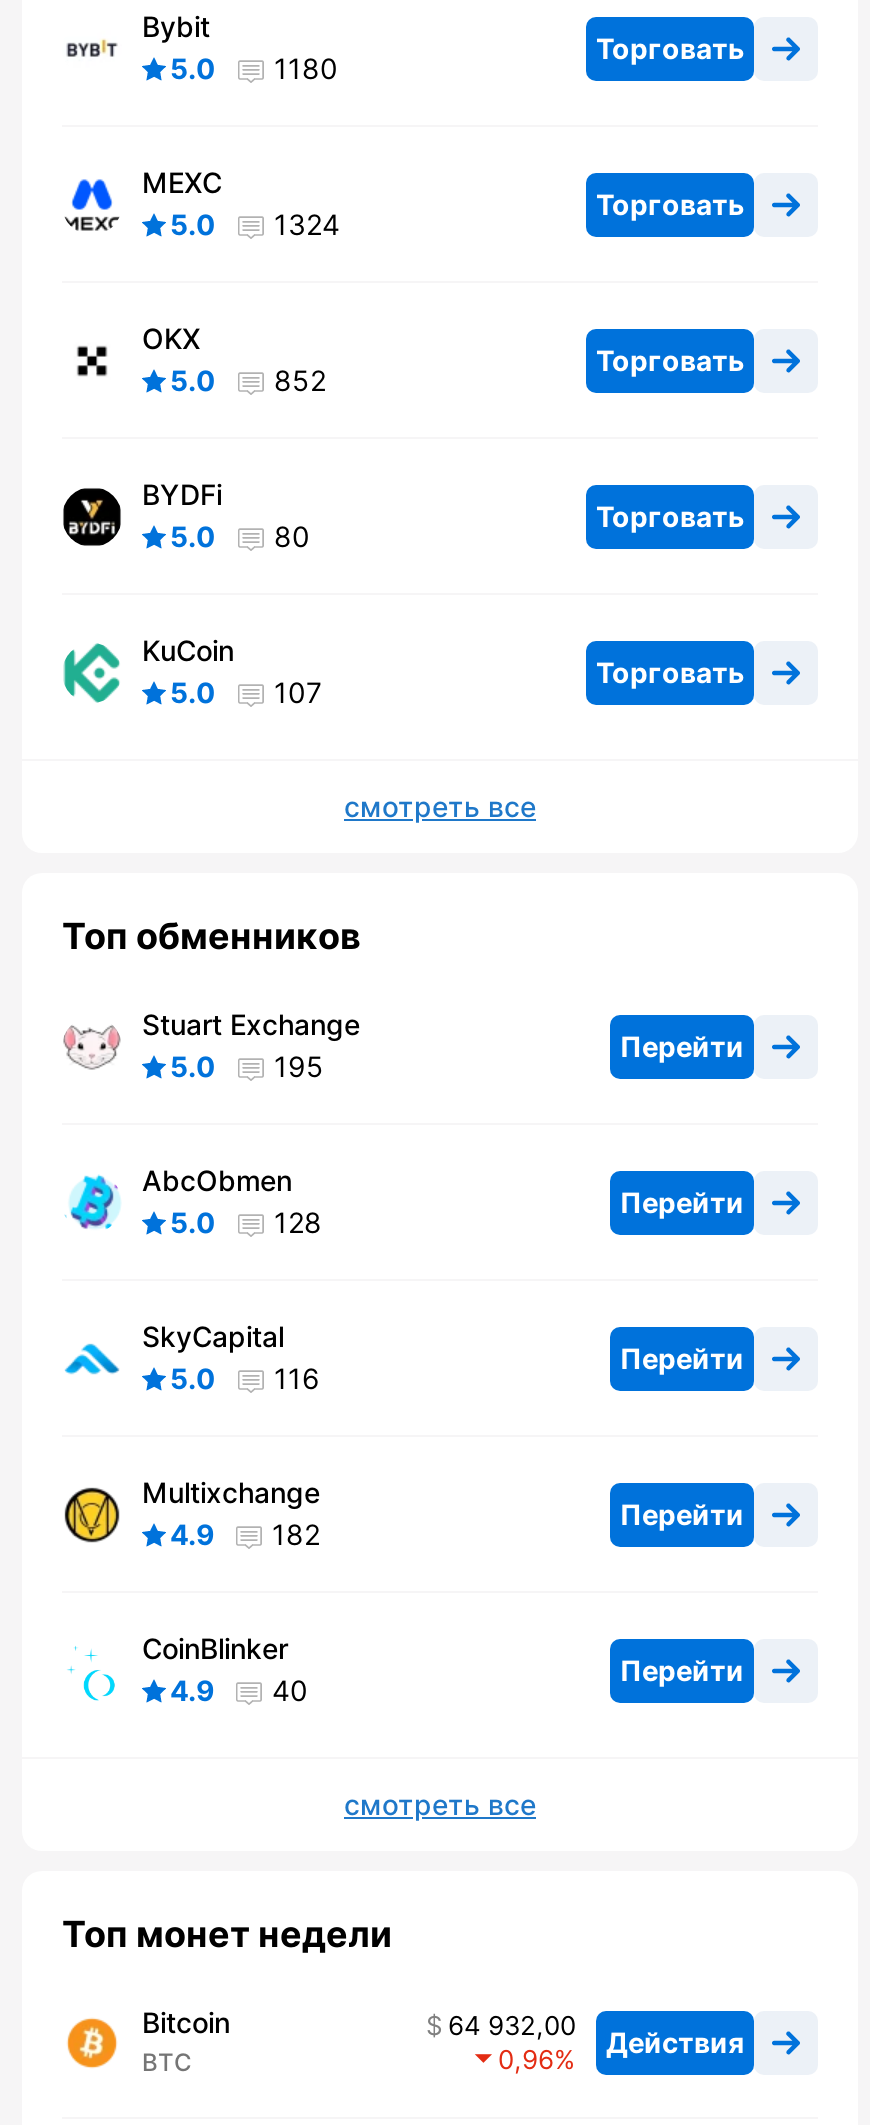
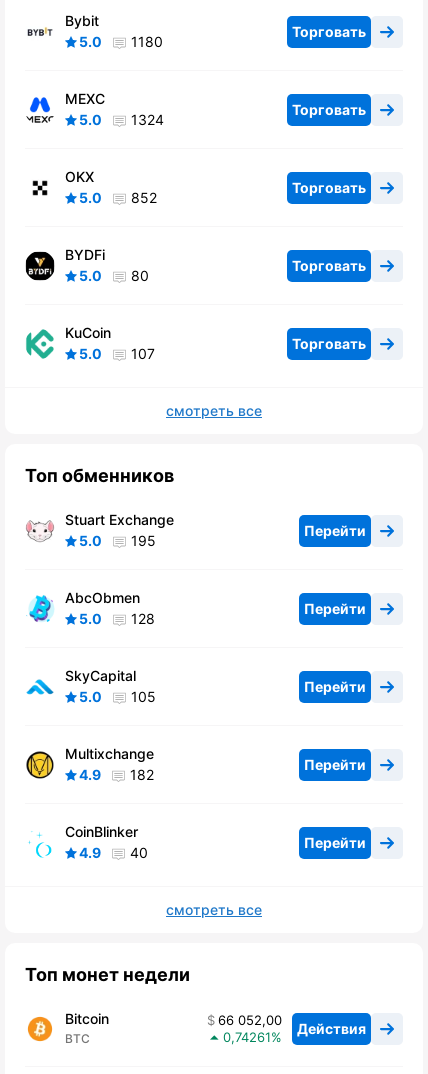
[170,1362,320,1396] 5.0 116 -> [79,688,156,705] 5.0 105
[448,2010,744,2059] 64 932,00 Действия -> [218,1012,366,1037] 66 052,00 Действия
[498,2044,554,2076] 0,96 -> [223,1029,271,1045] 0,74261

